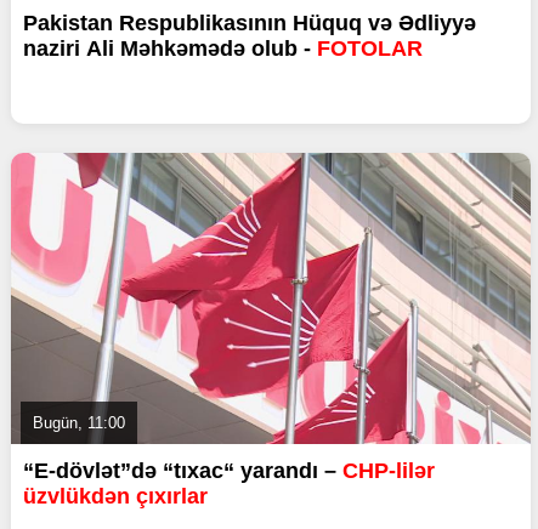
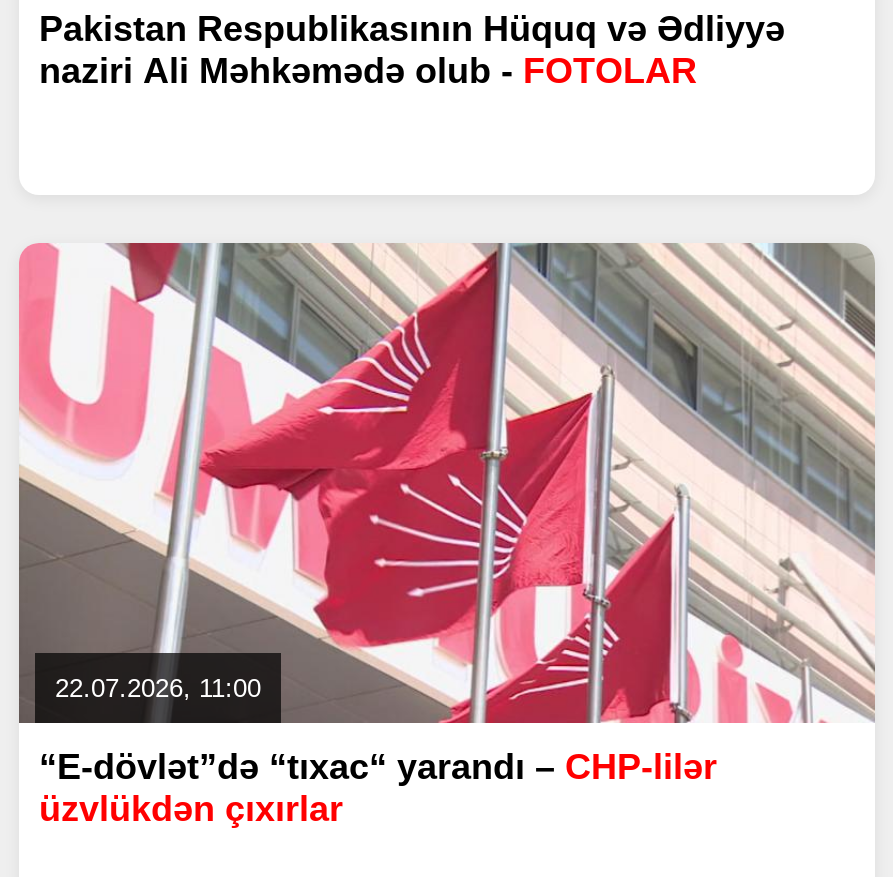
[33,414,125,432] Bugün, 11:00 -> [55,674,261,704] 22.07.2026, 11:00

